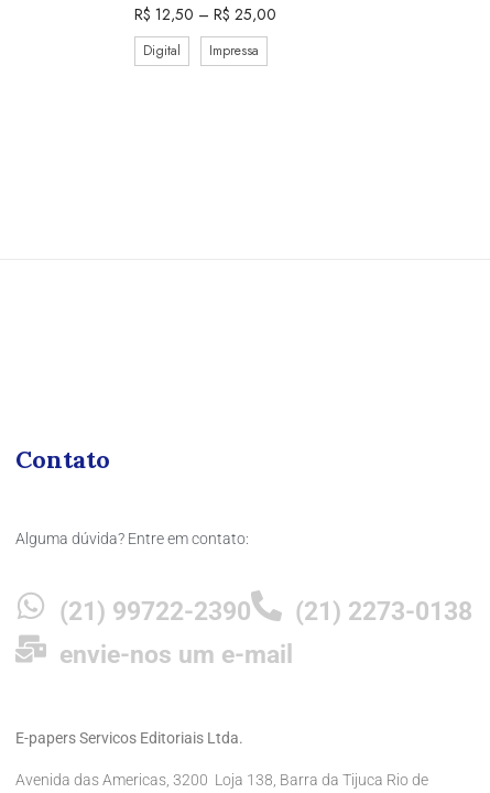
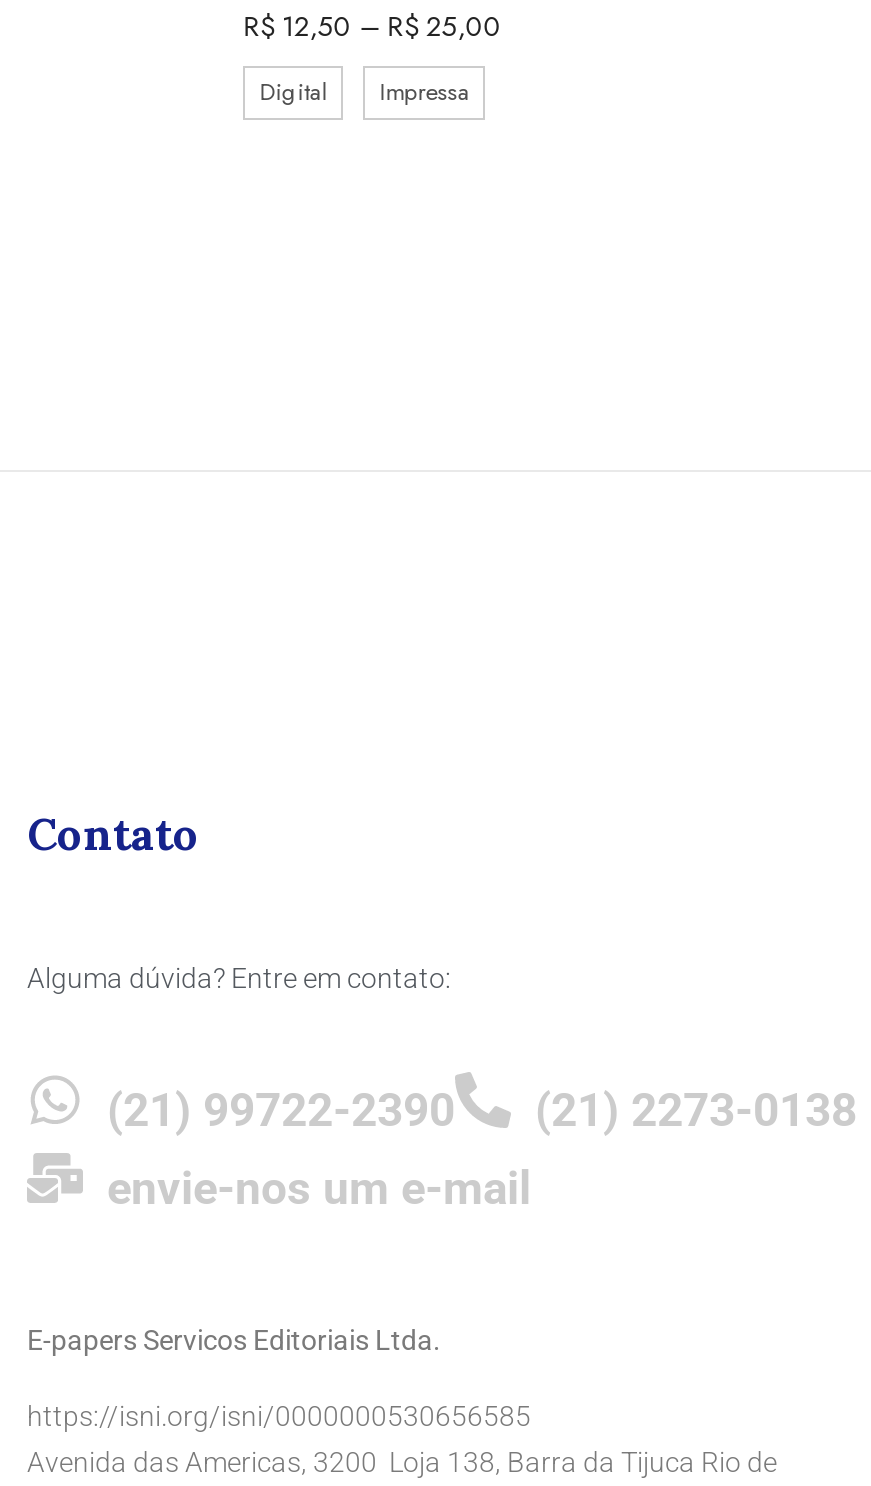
none -> [27,1400,531,1432] https://isni.org/isni/0000000530656585

